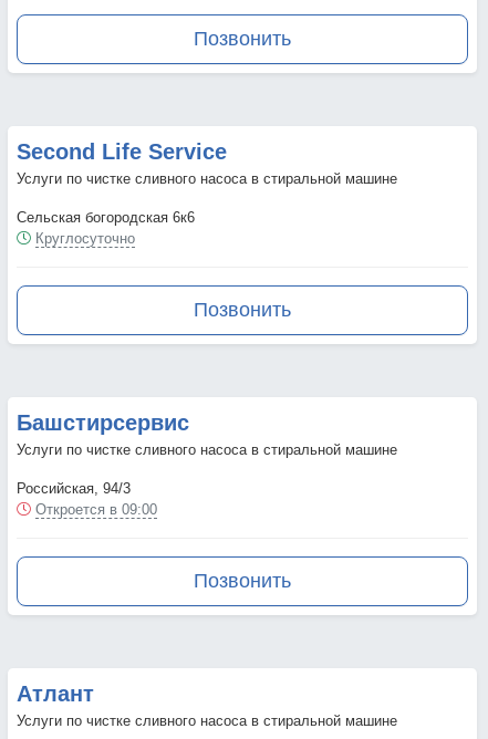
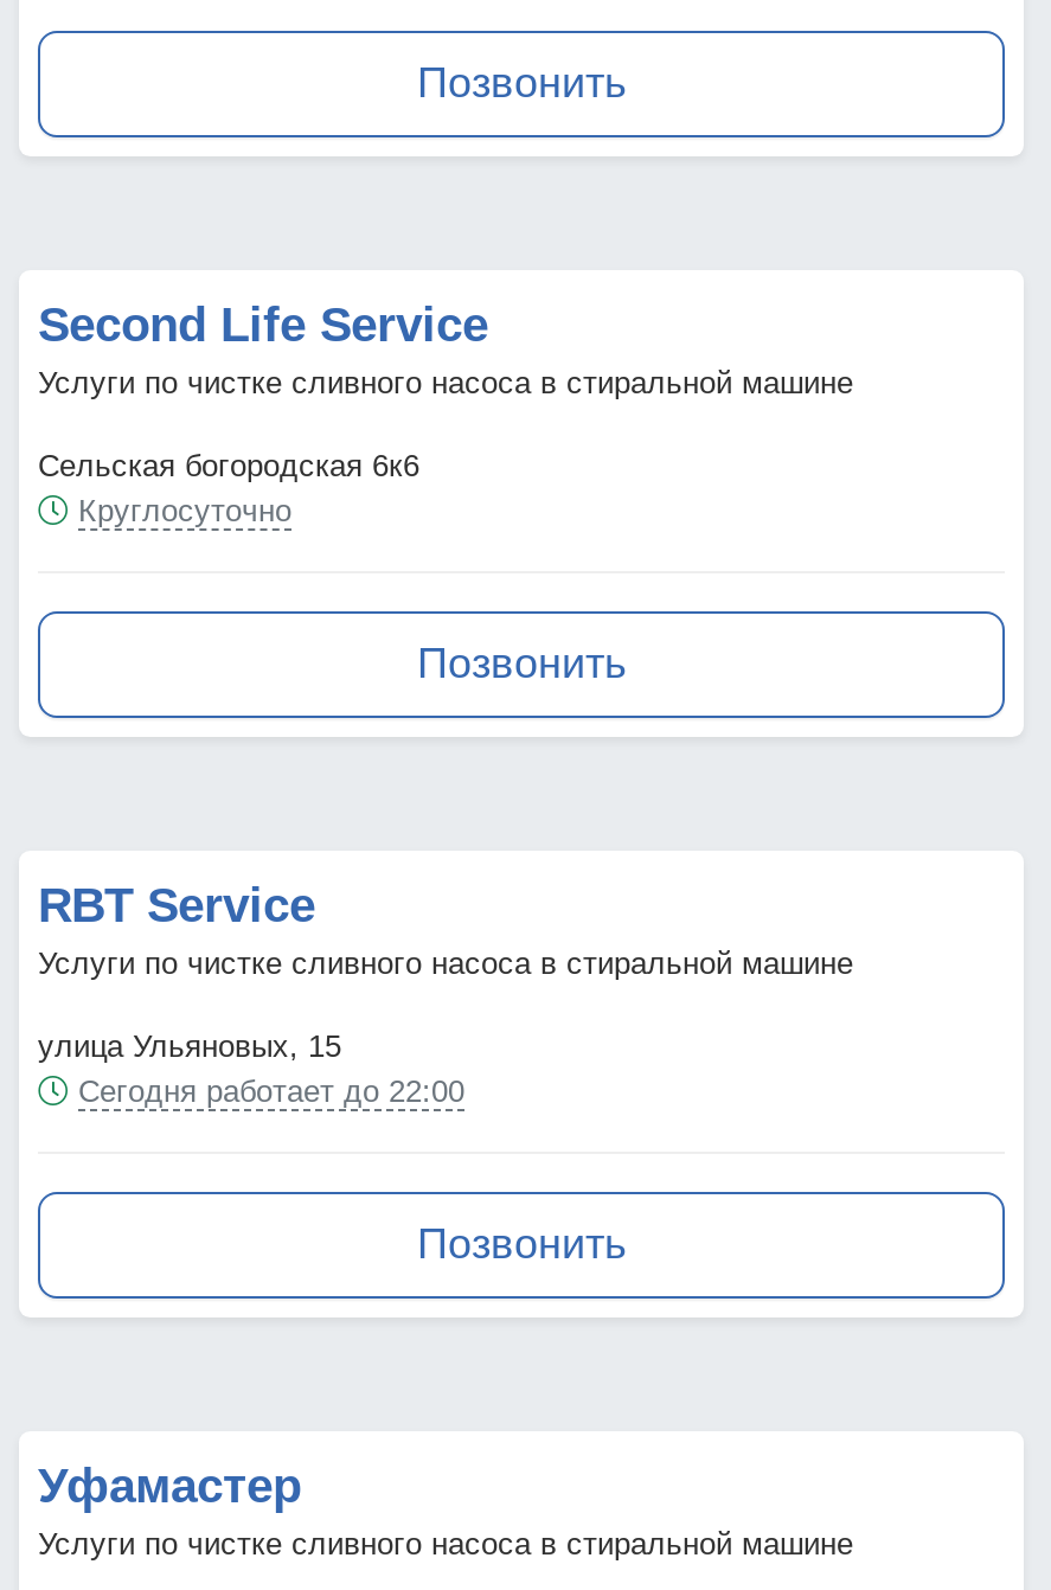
[17,411,189,435] Башстирсервис -> [38,879,315,931] RBT Service
[17,480,157,518] Российская, 94/3 | Откроется в 09:00 -> [38,1029,464,1109] улица Ульяновых, 15 | Сегодня работает до 22:00
[17,682,94,706] Атлант -> [38,1460,301,1512] Уфамастер

